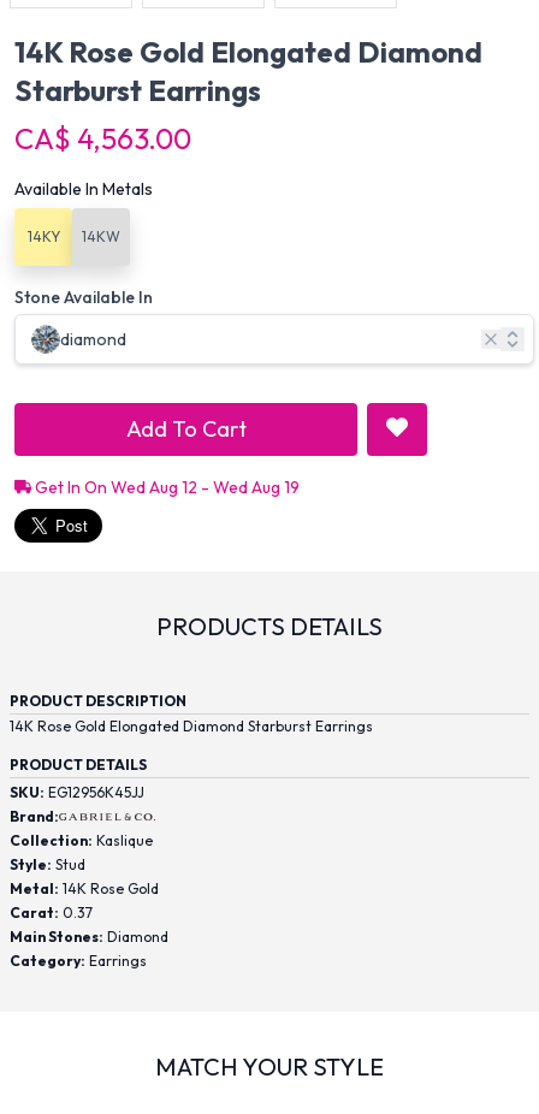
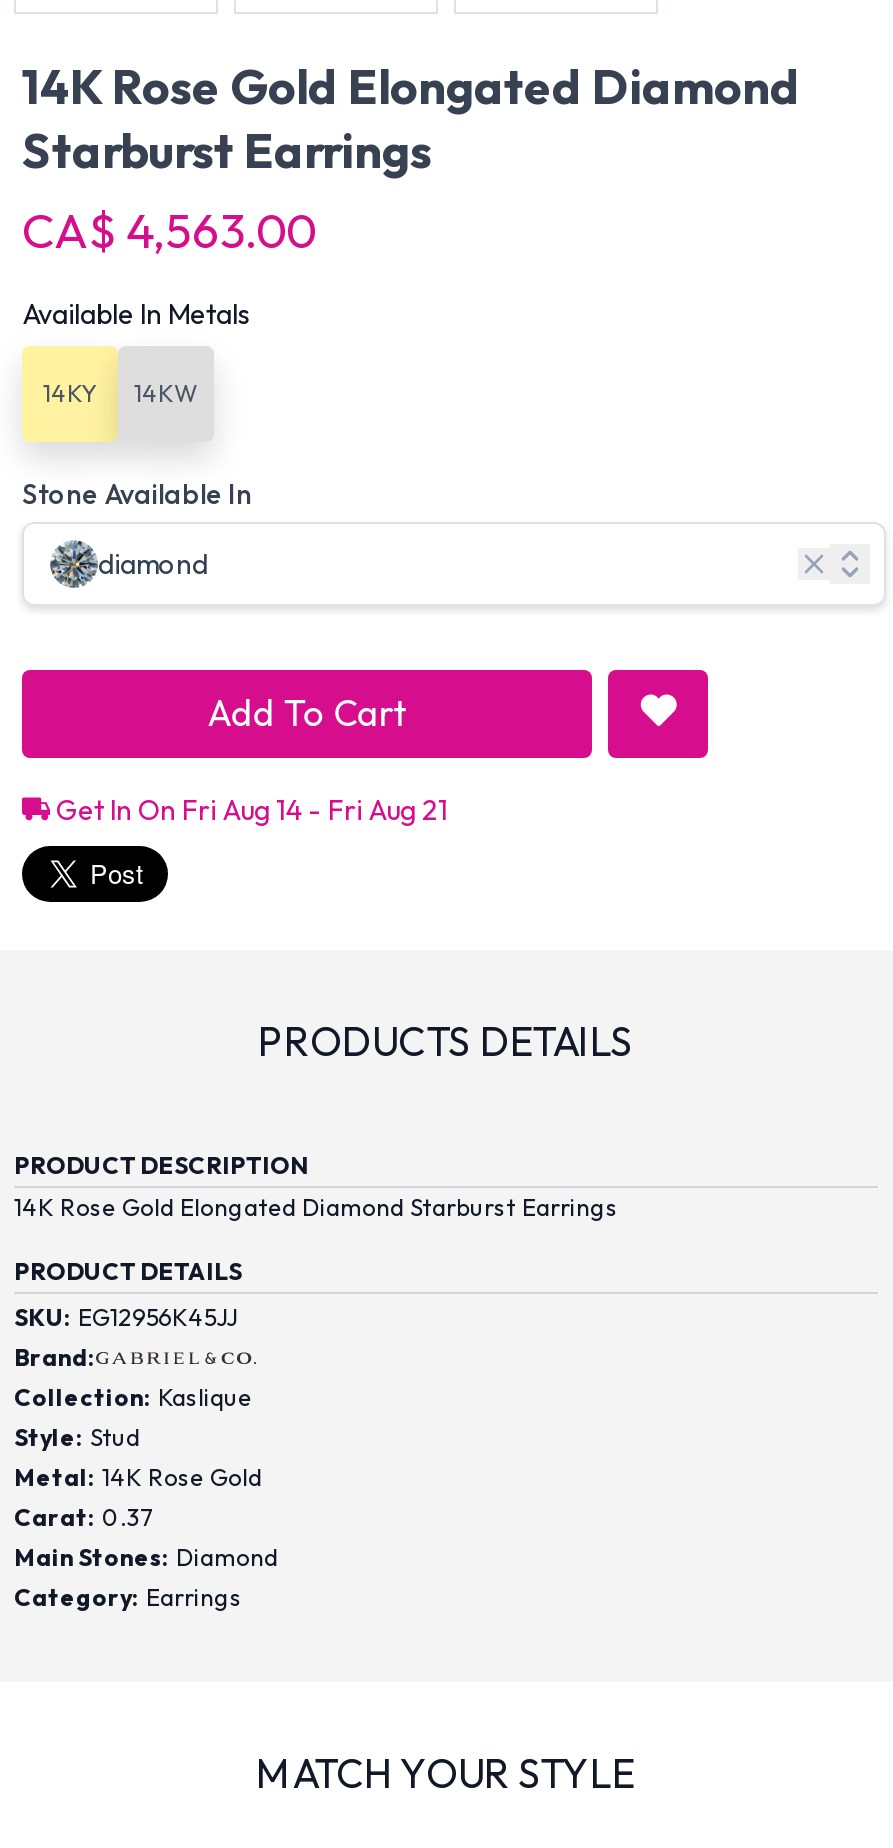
[31,477,300,499] Get In On Wed Aug 12 - Wed Aug 19 -> [50,793,448,829] Get In On Fri Aug 14 - Fri Aug 21

